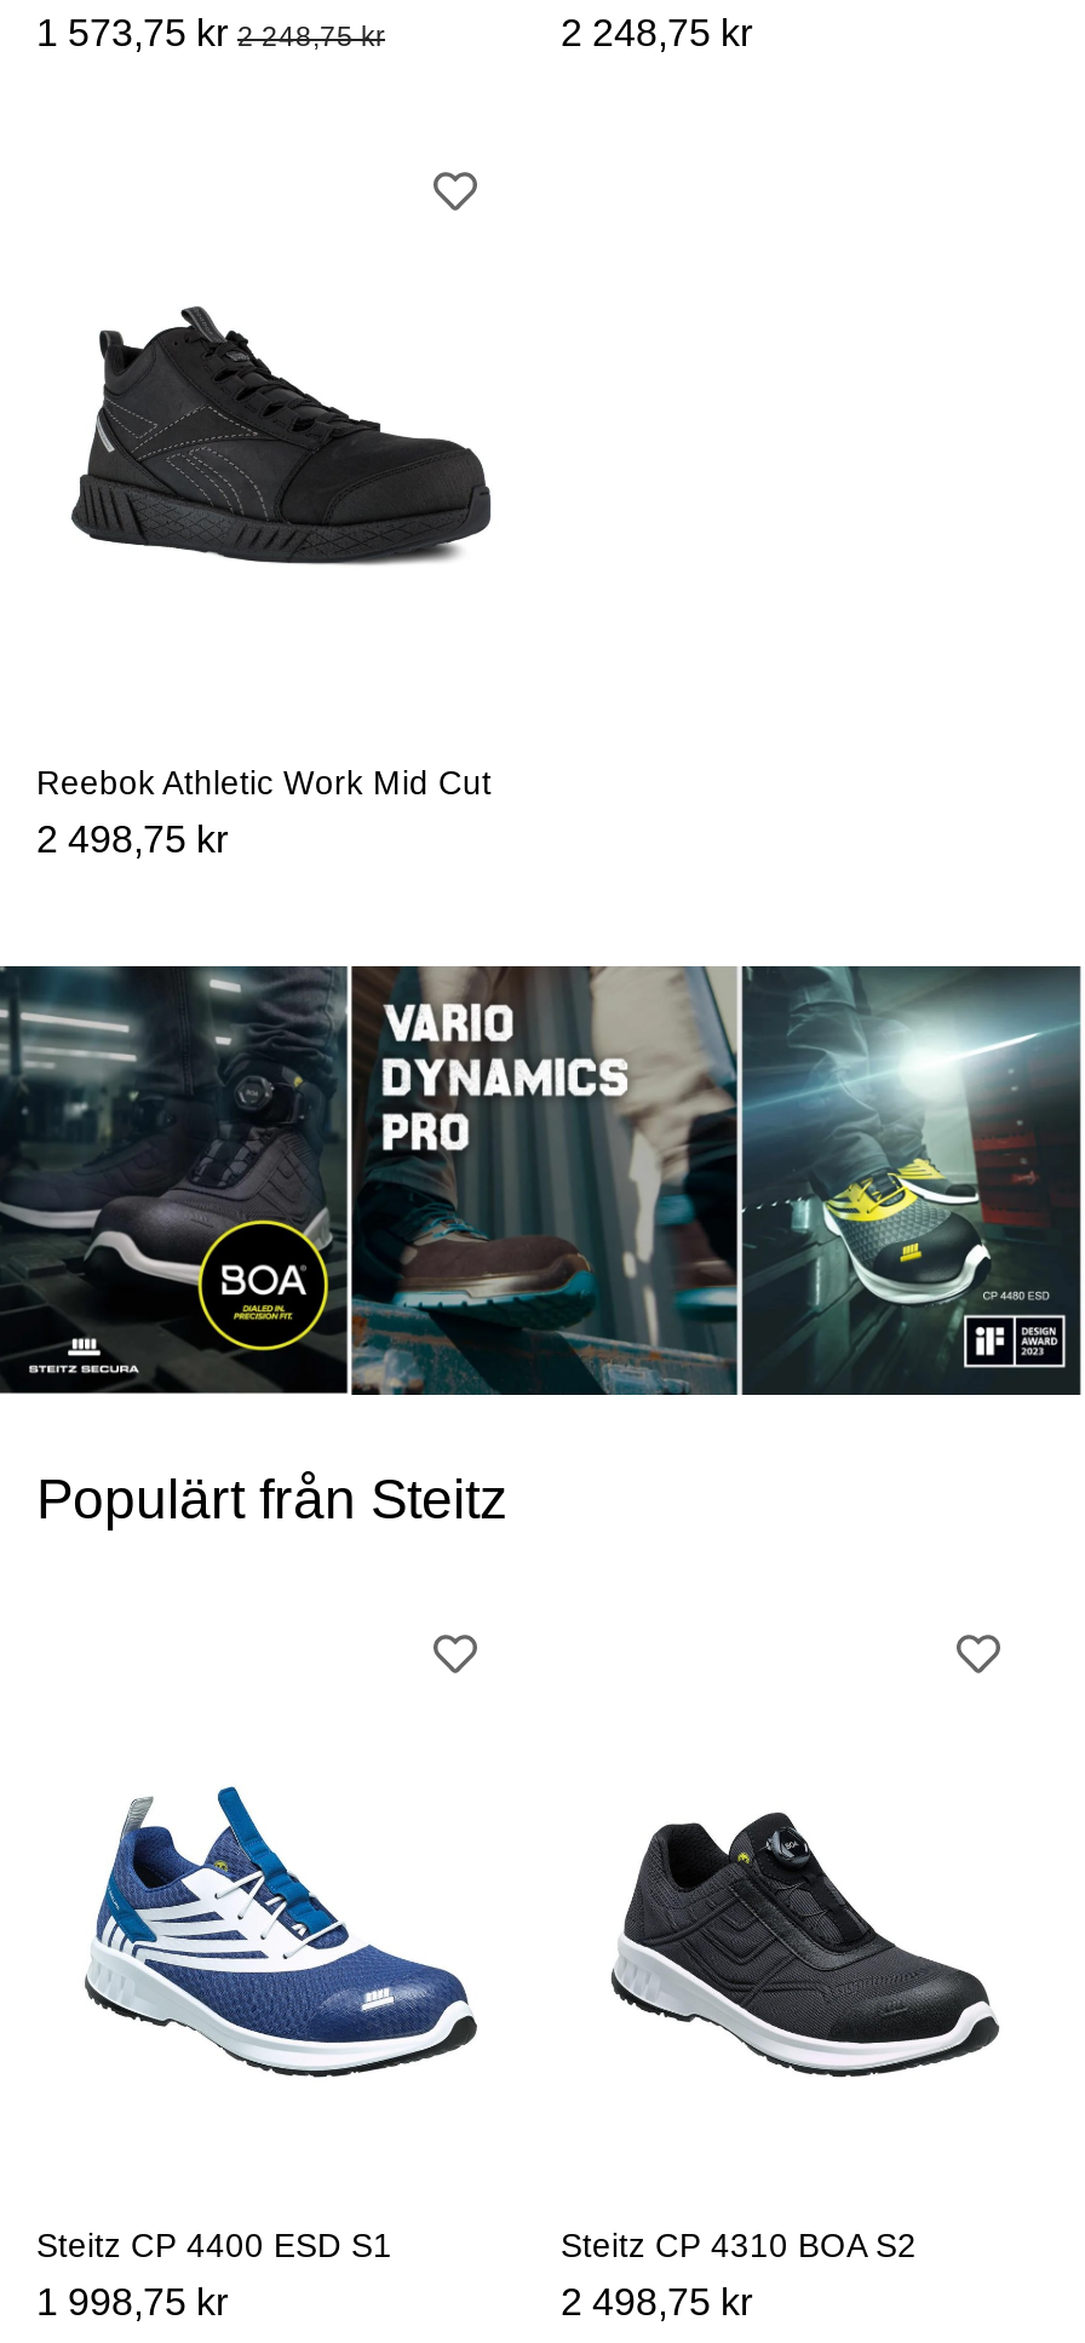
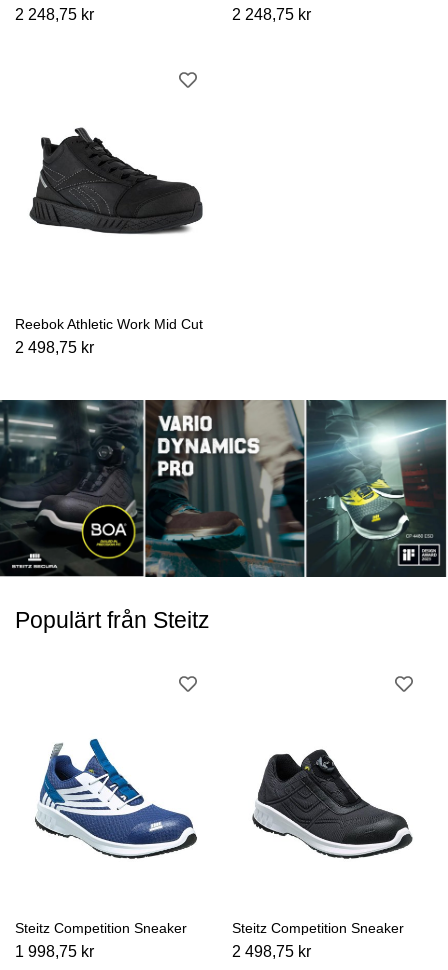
[36,11,385,53] 1 573,75 kr 2 248,75 kr -> [15,6,94,23] 2 248,75 kr
[36,2227,392,2264] Steitz CP 4400 ESD S1 -> [15,921,187,936] Steitz Competition Sneaker
[561,2227,917,2264] Steitz CP 4310 BOA S2 -> [231,921,403,936] Steitz Competition Sneaker

